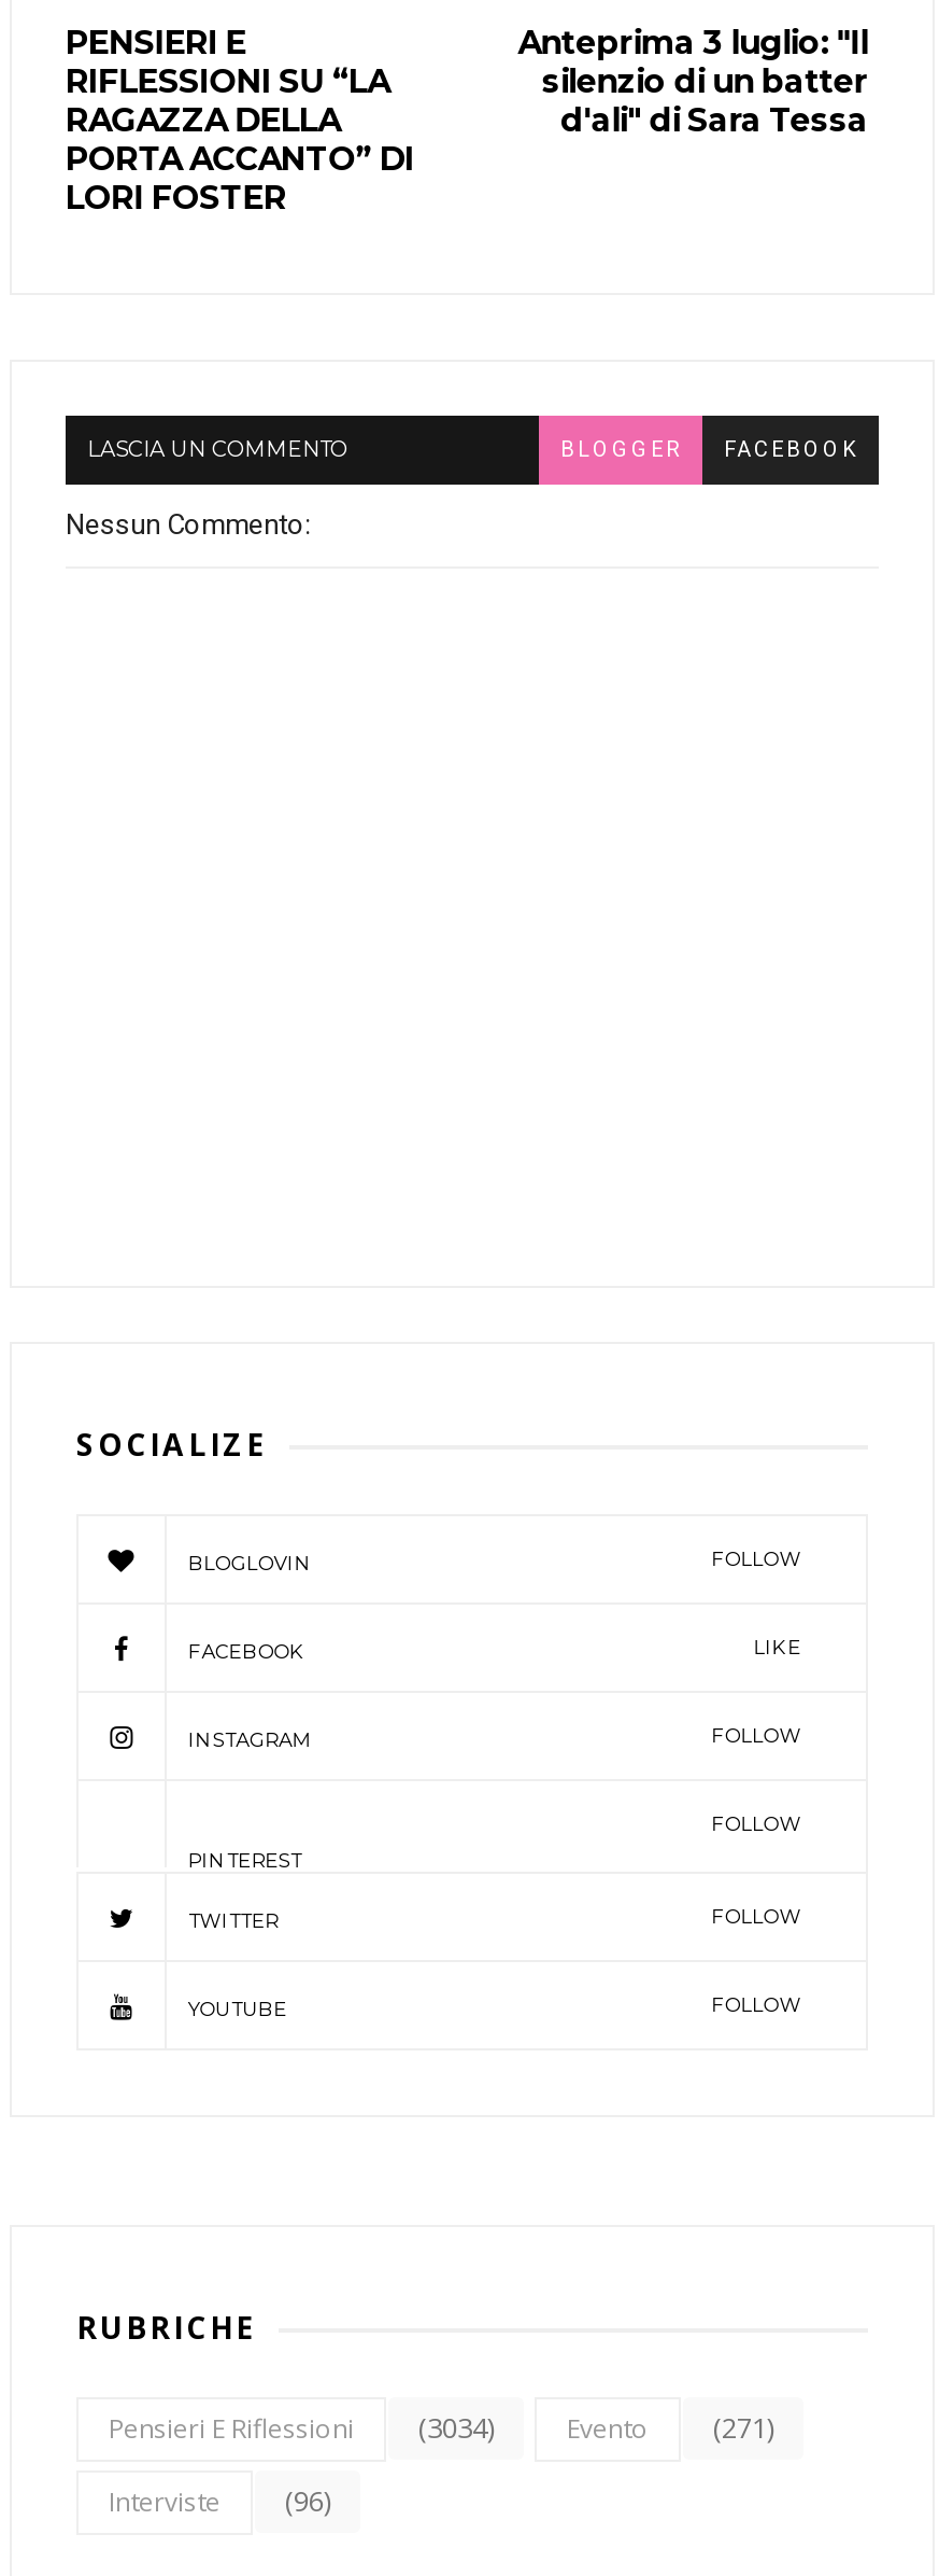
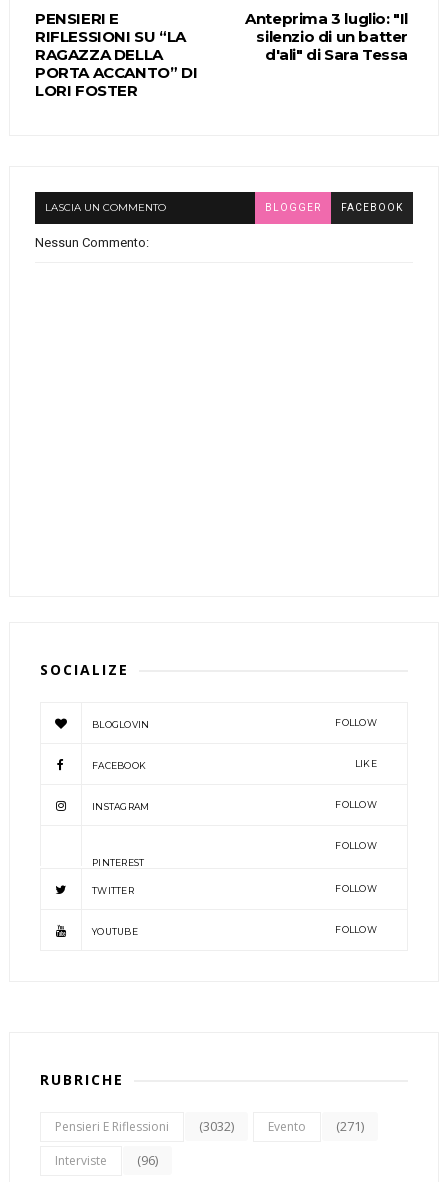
[109,2407,773,2446] Pensieri E Riflessioni (3034) Evento (271) -> [55,1116,364,1134] Pensieri E Riflessioni (3032) Evento (271)

